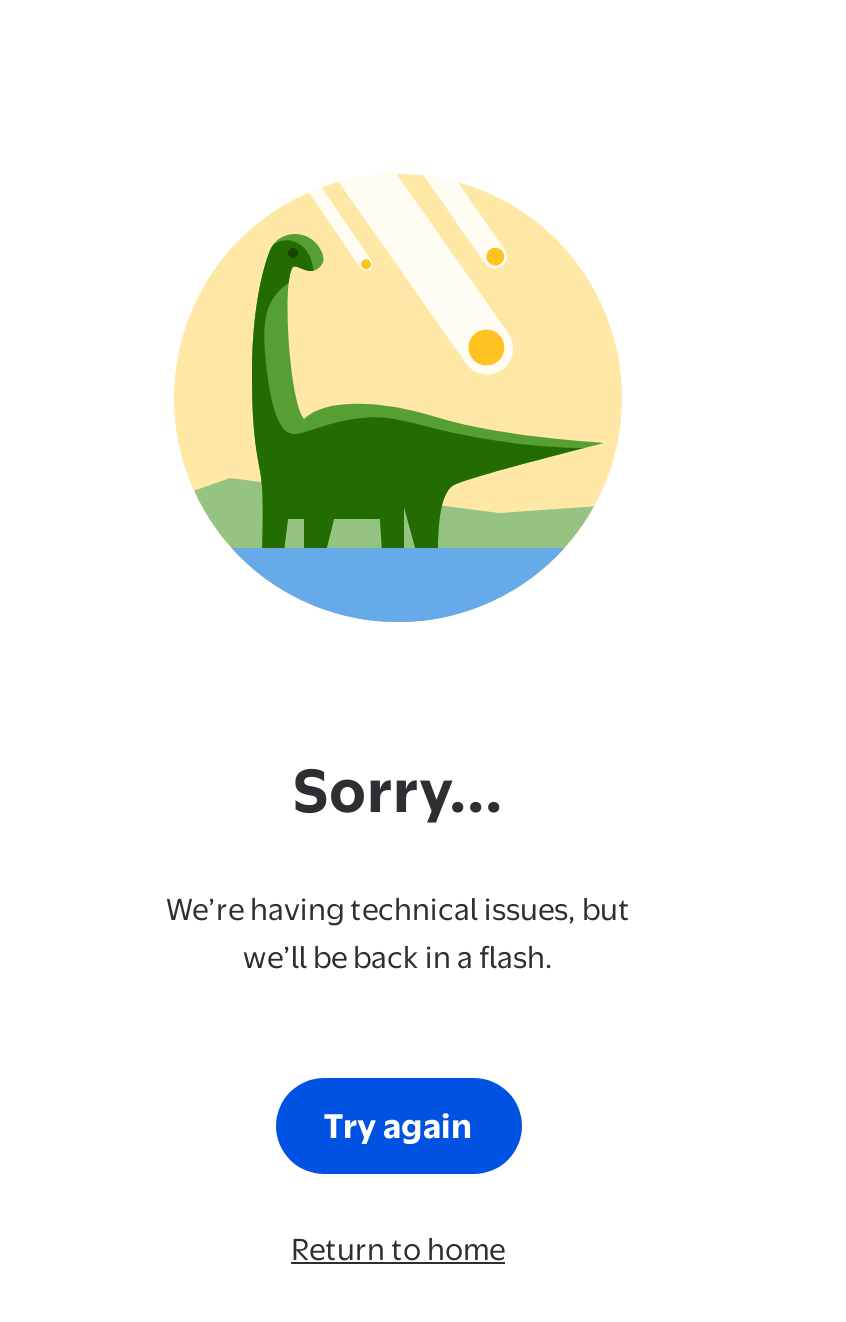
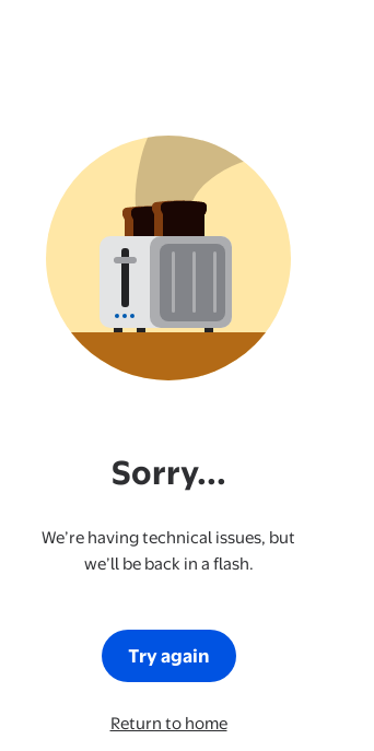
[194,176,602,624] [image] -> [58,136,277,382] [image]

